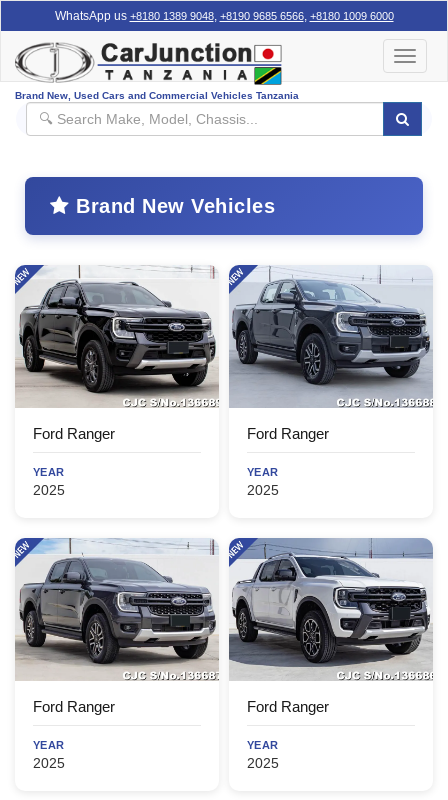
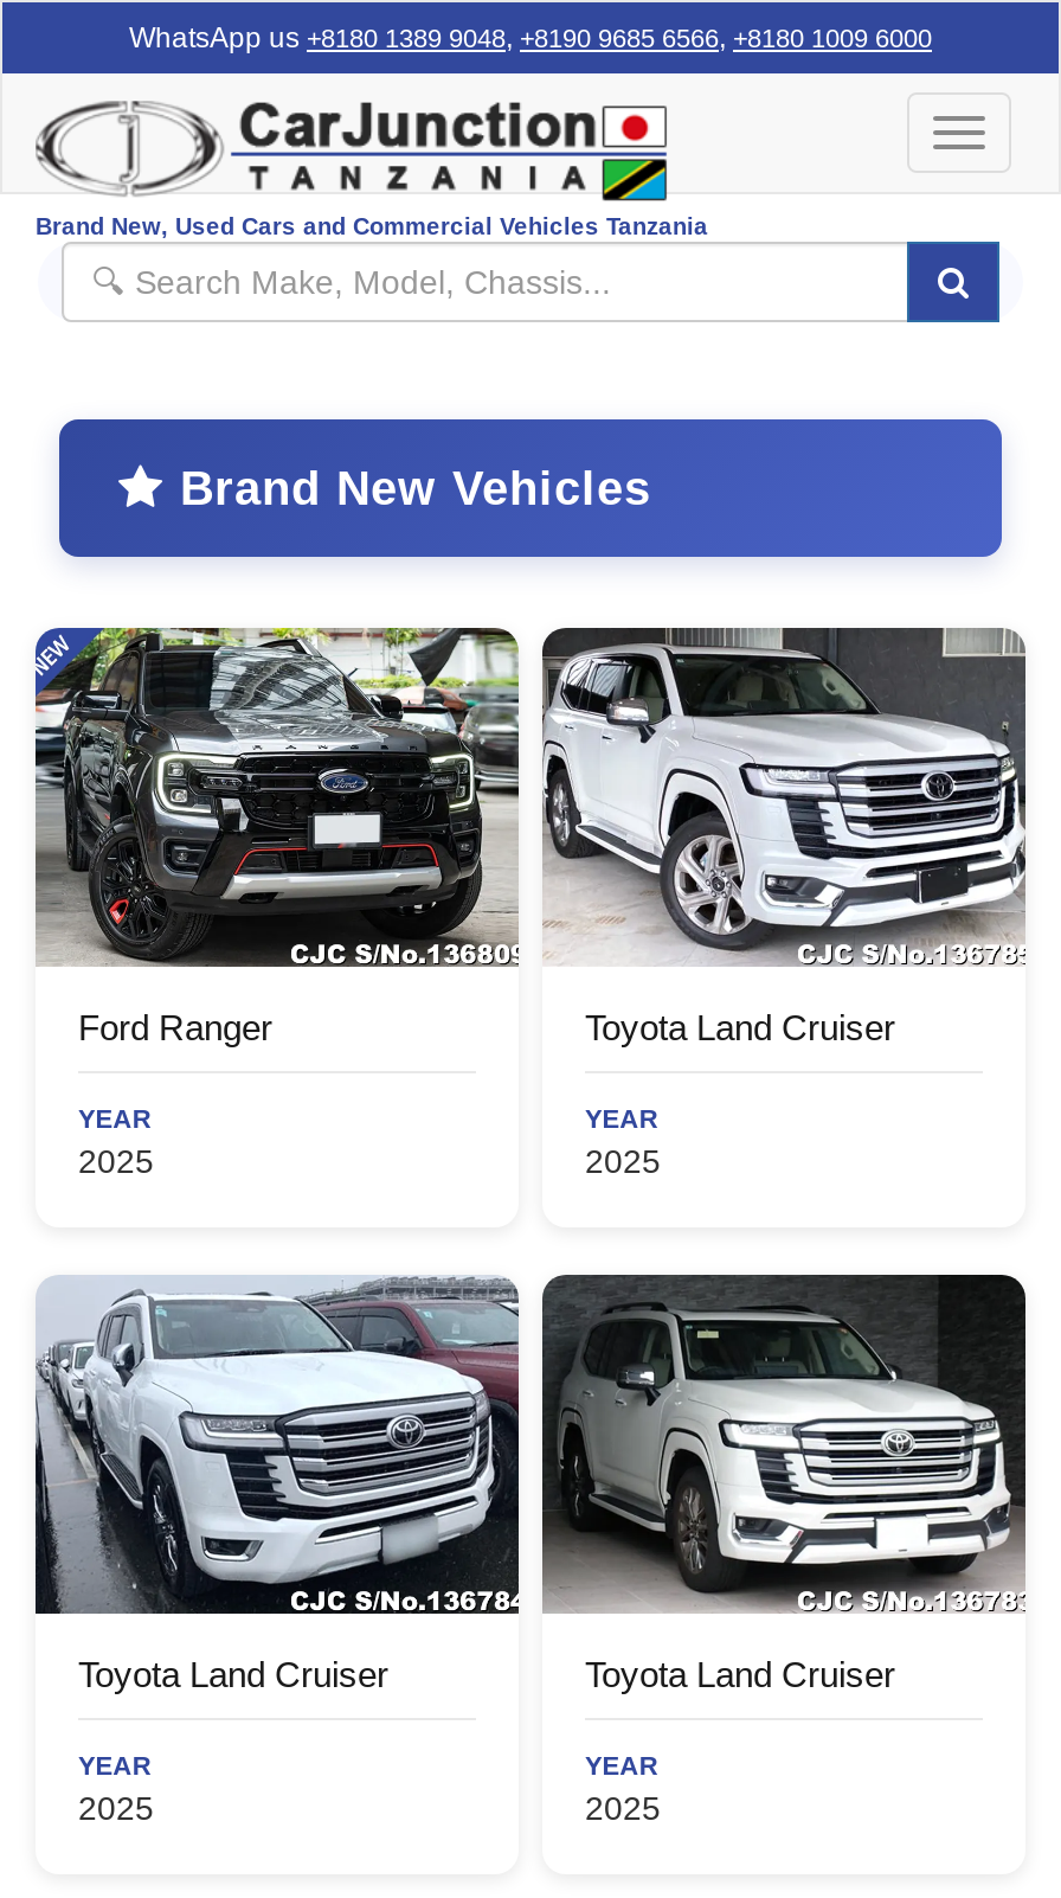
[15,265,219,408] [image] -> [33,626,521,969] [image]
[228,264,433,442] [image] | Ford Ranger -> [540,626,1028,1047] [image] | Toyota Land Cruiser
[14,537,219,715] [image] | Ford Ranger -> [33,1275,521,1693] [image] | Toyota Land Cruiser
[228,537,433,715] [image] | Ford Ranger -> [540,1272,1028,1693] [image] | Toyota Land Cruiser

